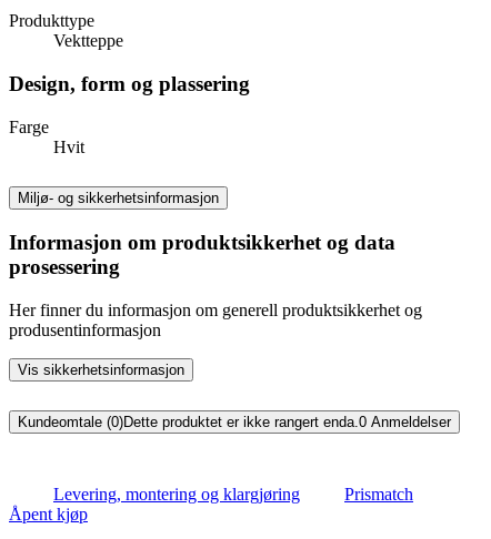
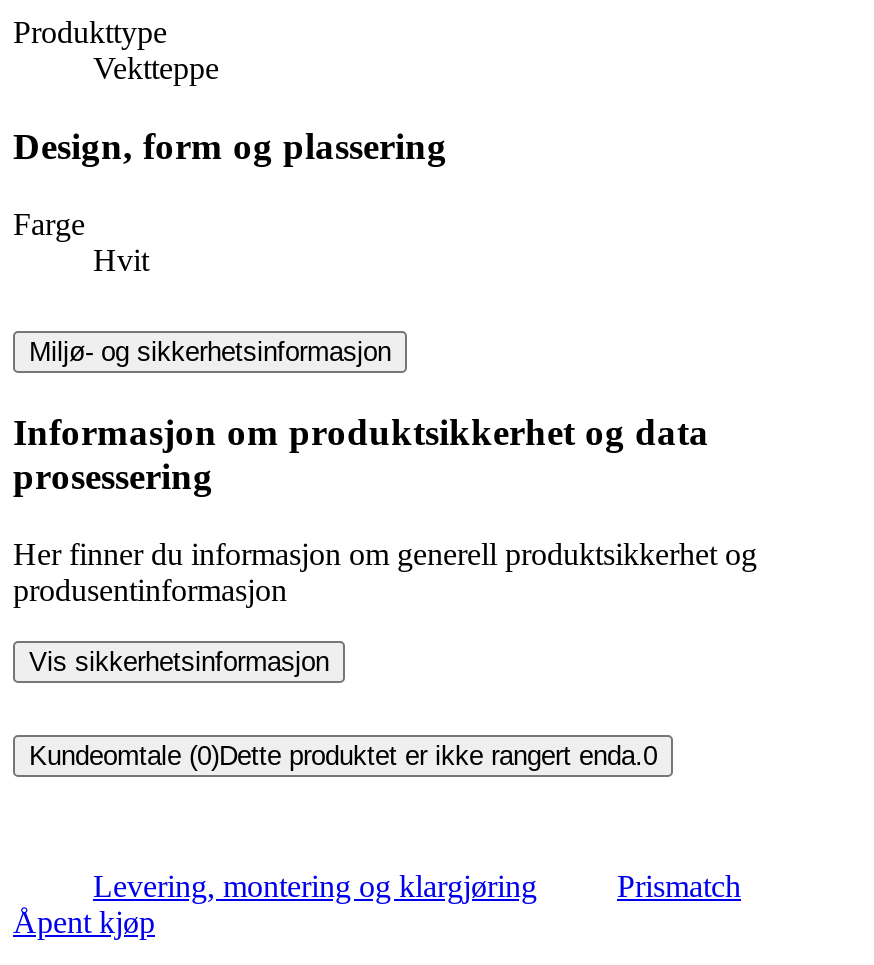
[18,414,451,430] Kundeomtale (0)Dette produktet er ikke rangert enda.0 Anmeldelser -> [29,741,657,771] Kundeomtale (0)Dette produktet er ikke rangert enda.0

